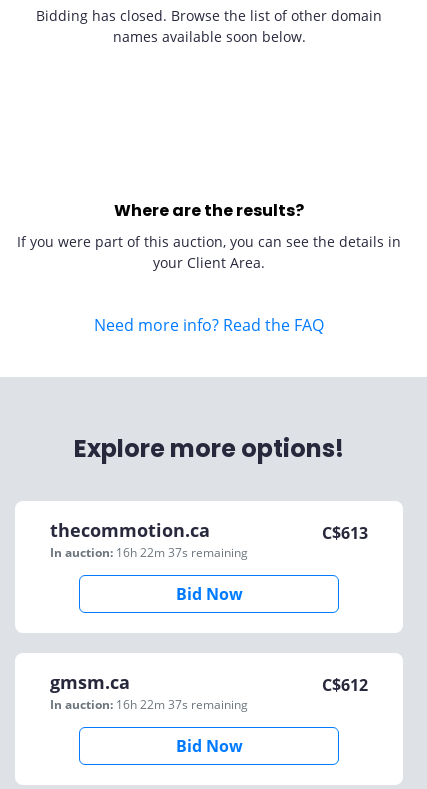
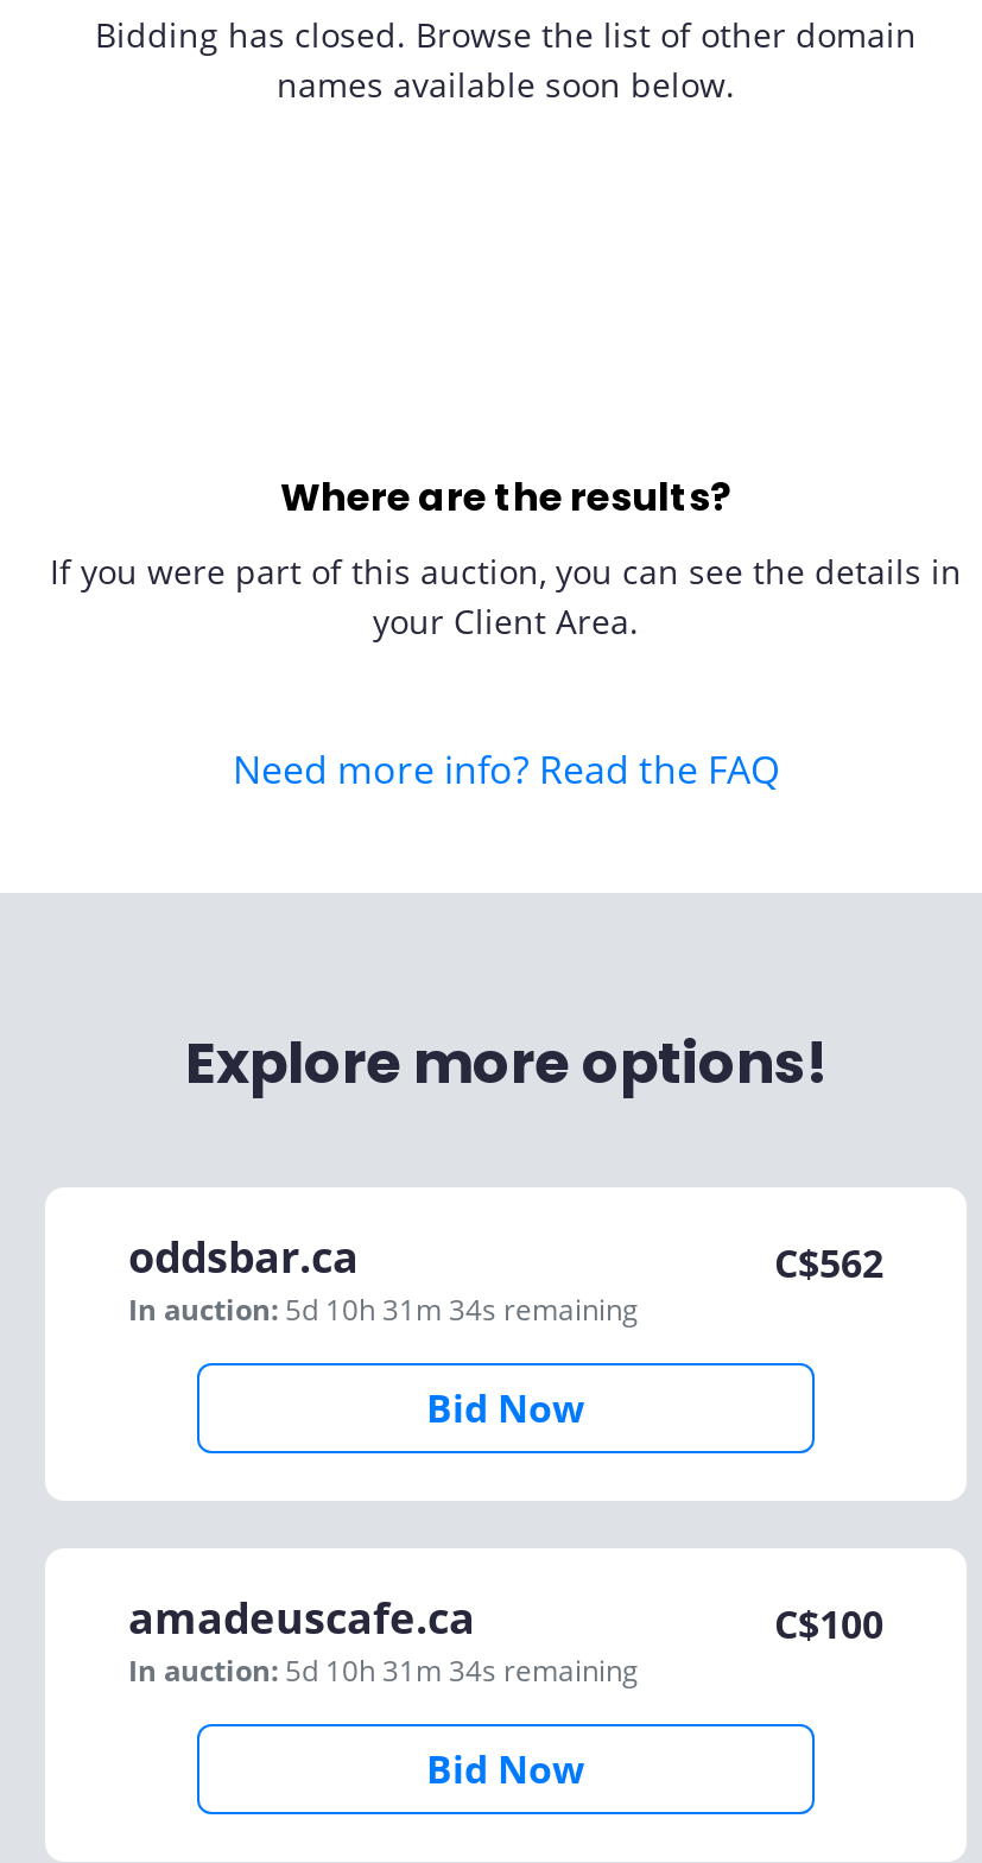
[50,518,248,561] thecommotion.ca | In auction: 16h 22m 37s remaining -> [128,1228,639,1330] oddsbar.ca | In auction: 5d 10h 31m 34s remaining
[322,522,368,544] C$613 -> [774,1237,883,1289] C$562
[50,670,248,713] gmsm.ca | In auction: 16h 22m 37s remaining -> [128,1589,639,1691] amadeuscafe.ca | In auction: 5d 10h 31m 34s remaining
[322,674,368,696] C$612 -> [774,1598,883,1650] C$100

